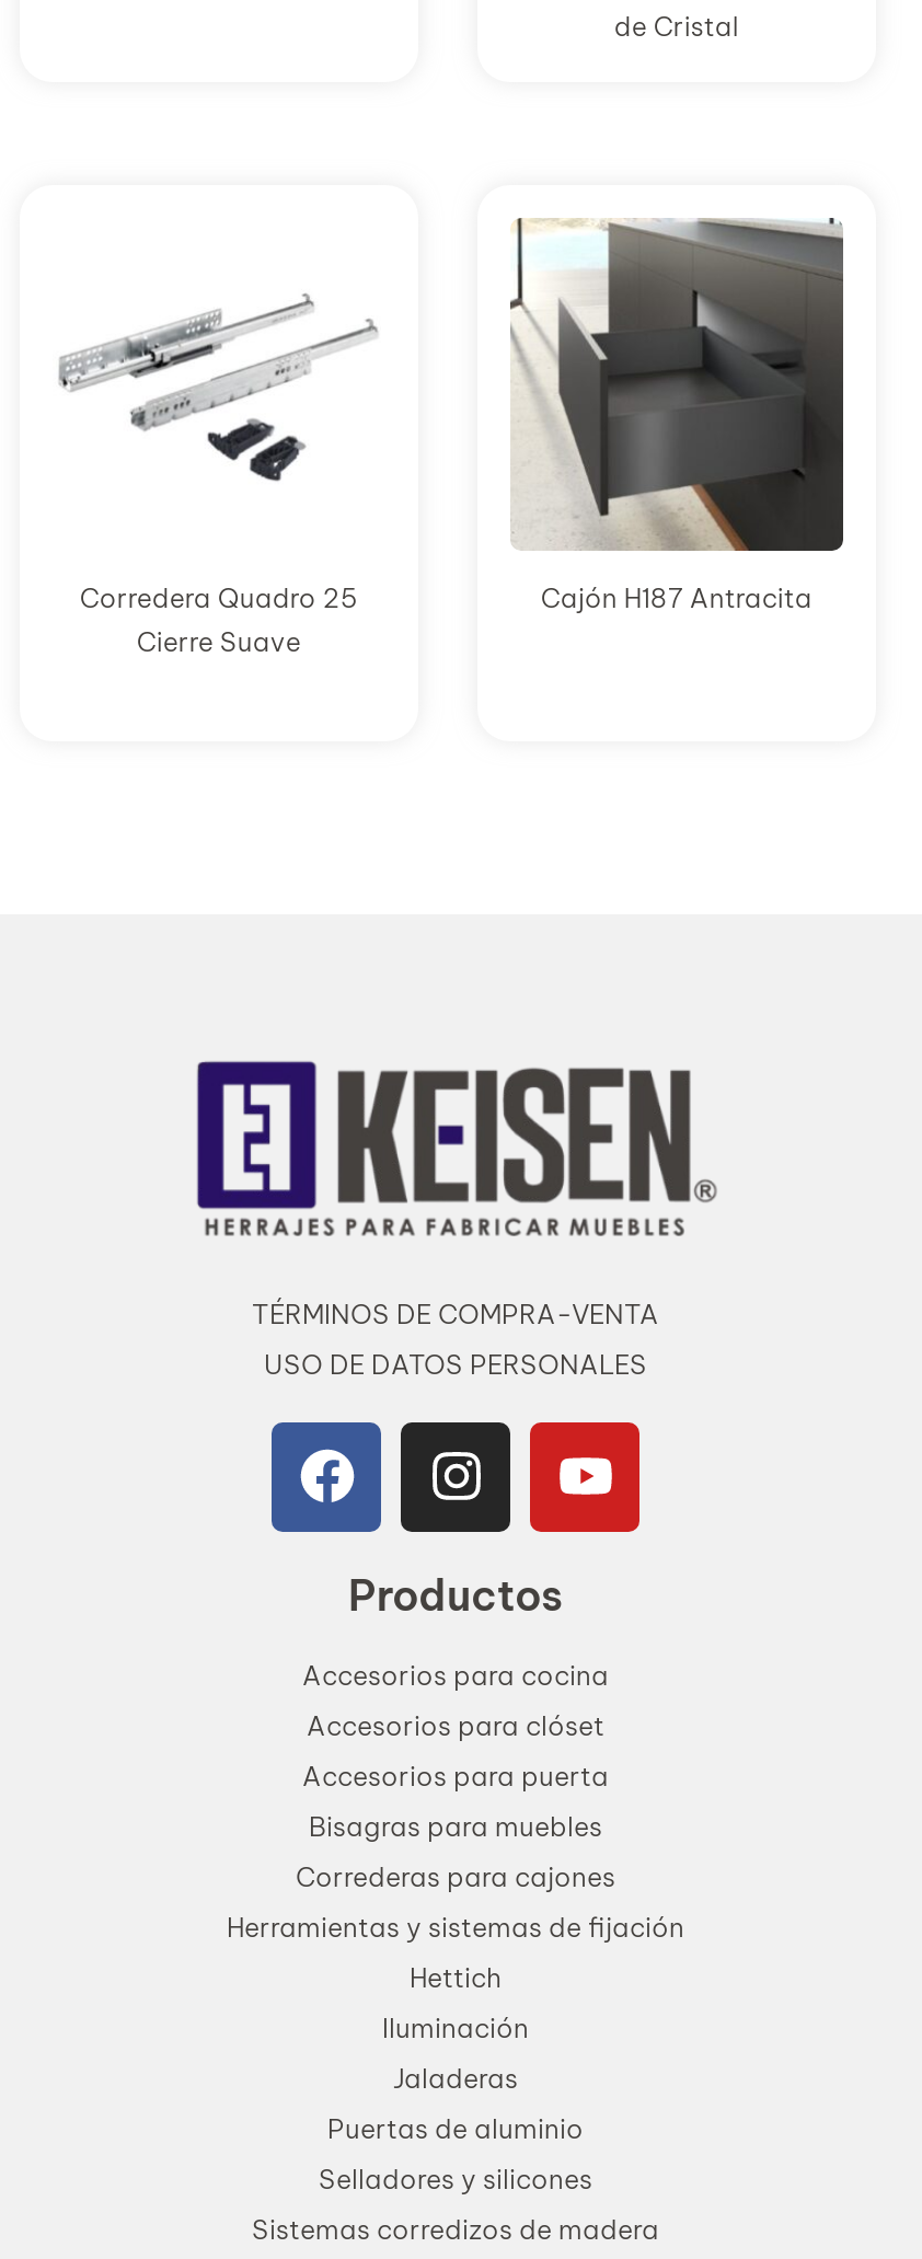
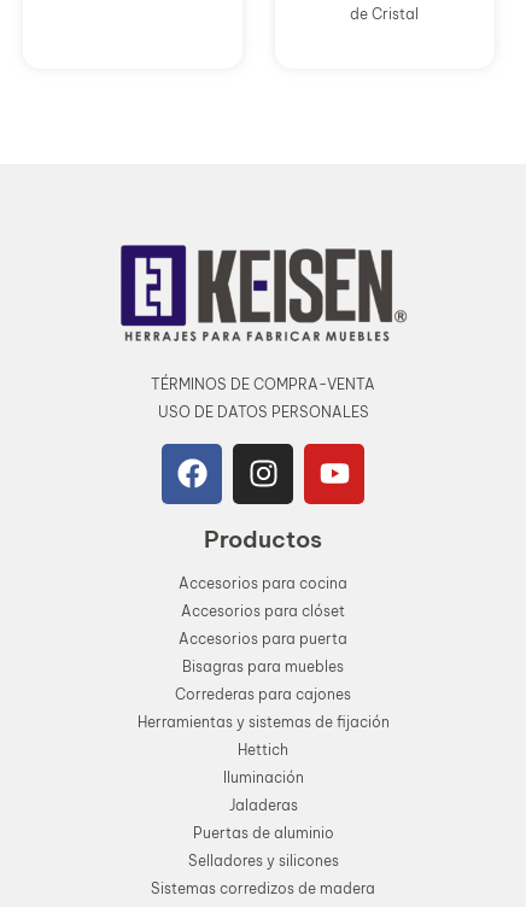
[508,217,845,615] [image] | Cajón H187 Antracita -> none
[59,293,377,482] [image] -> none
[80,582,358,658] Corredera Quadro 25 | Cierre Suave -> none

